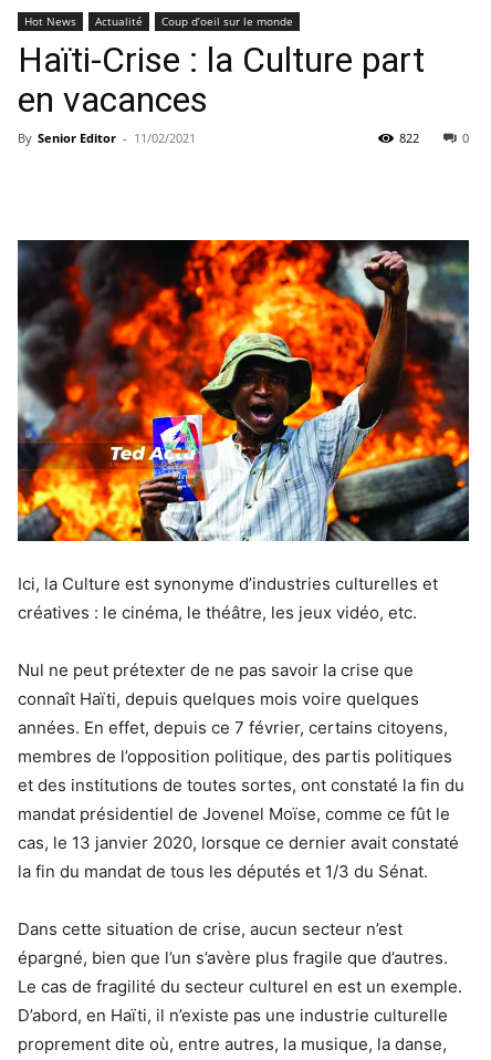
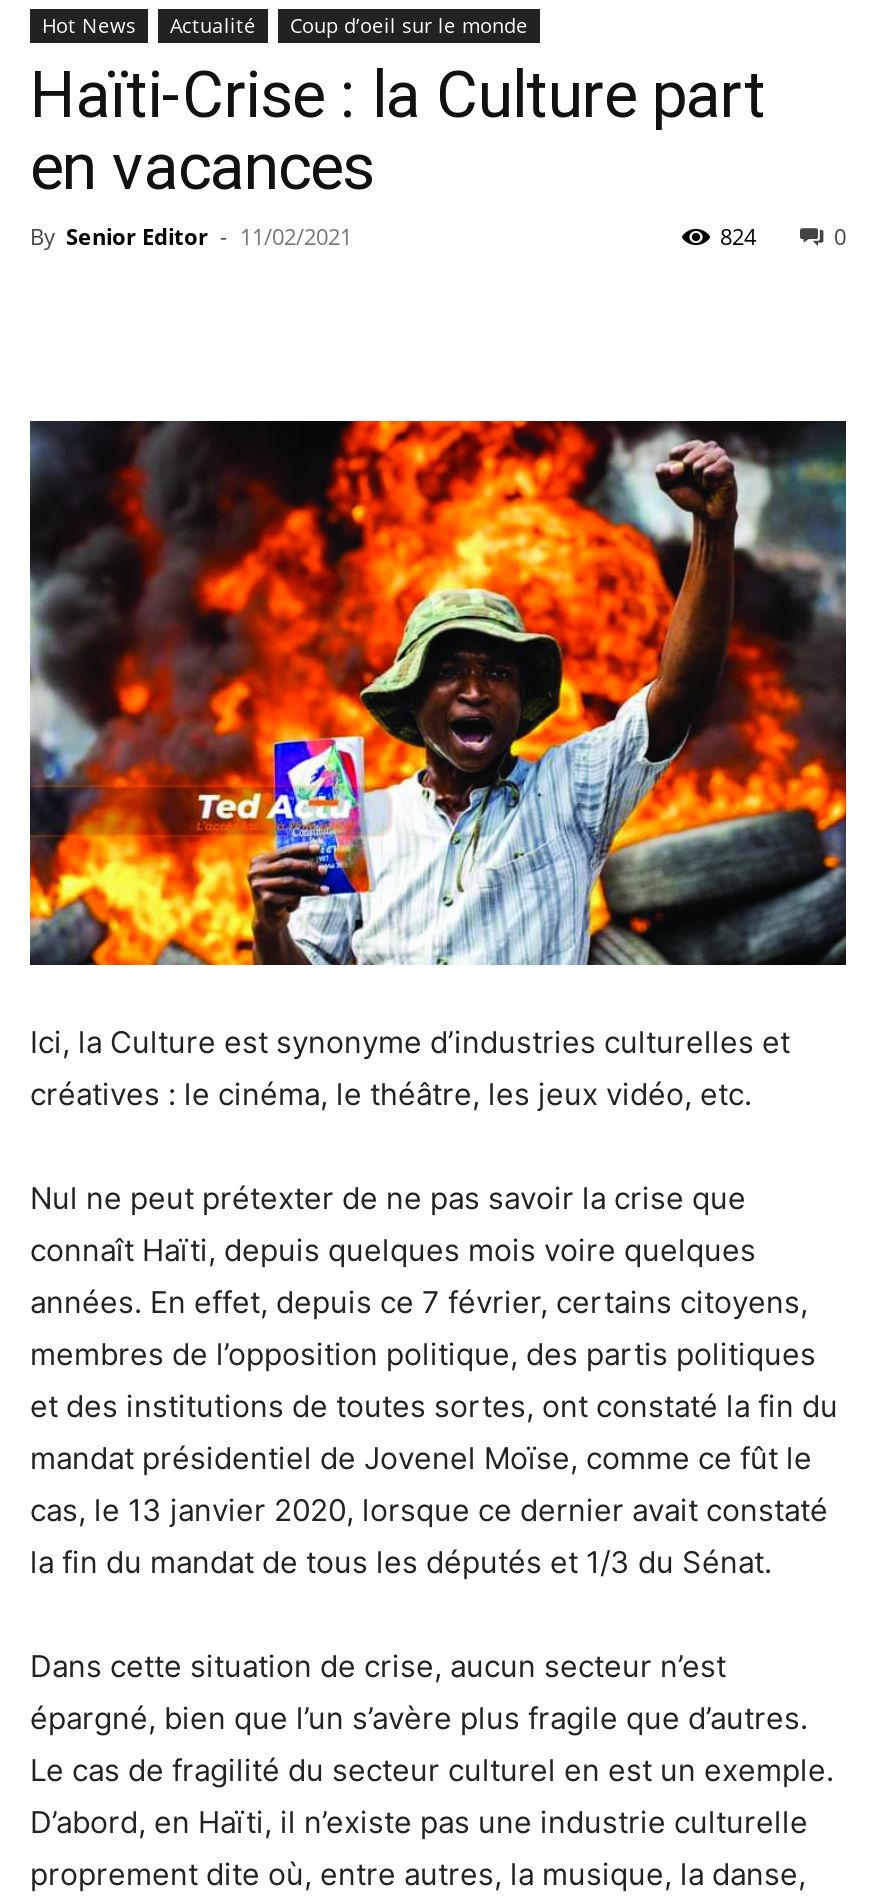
[399,129,419,146] 822 -> [720,221,756,251] 824

